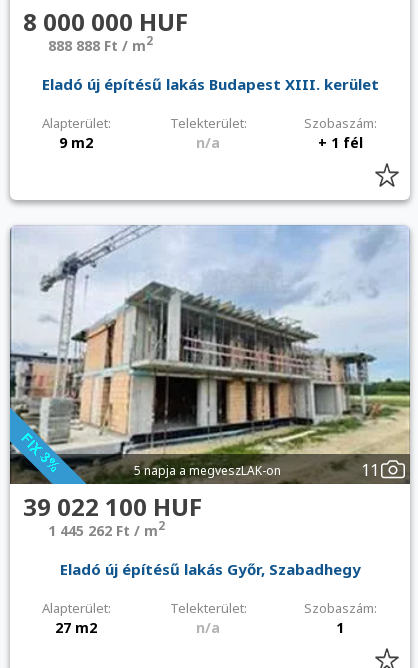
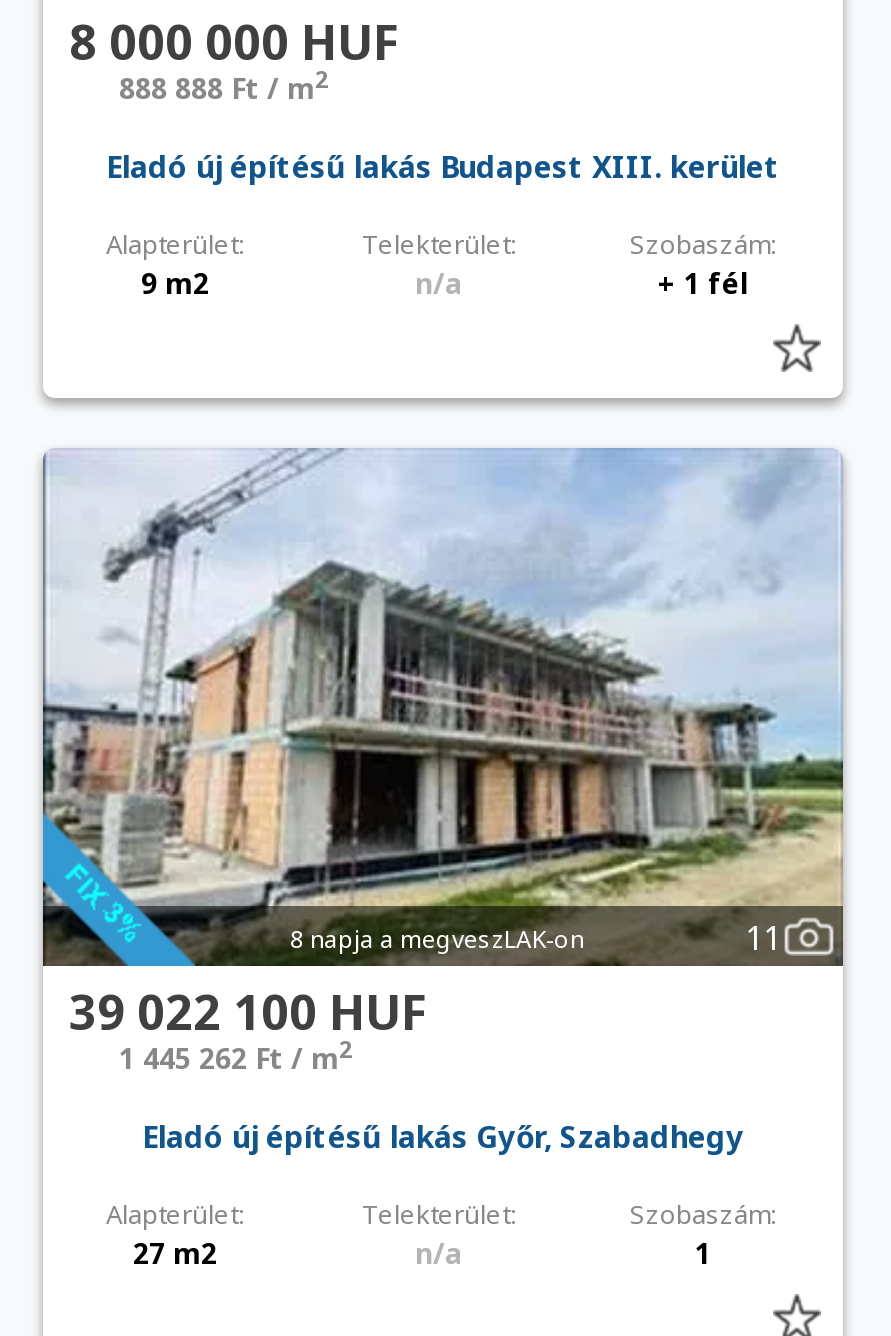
[133,462,280,479] 5 napja a megveszLAK-on -> [290,923,584,957] 8 napja a megveszLAK-on

